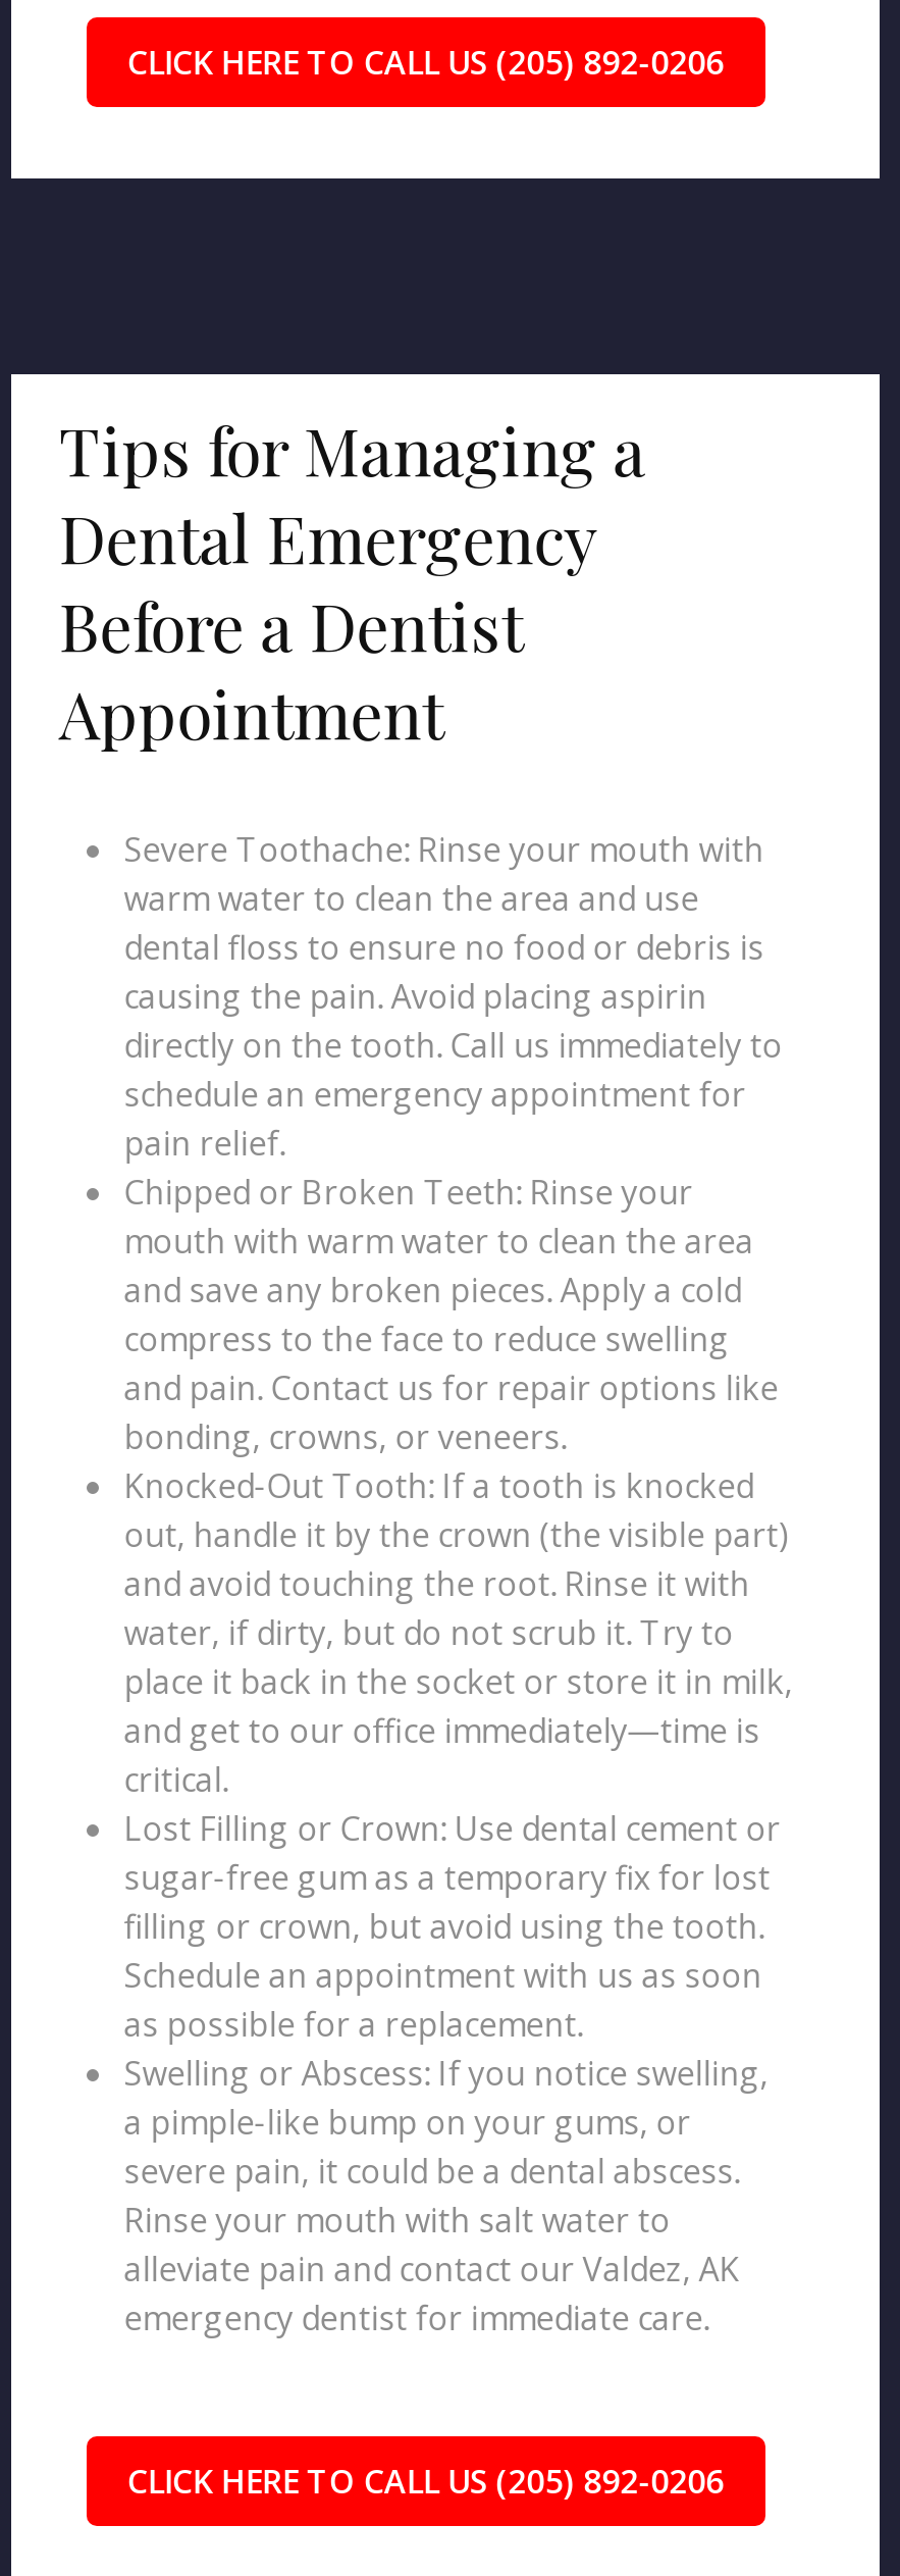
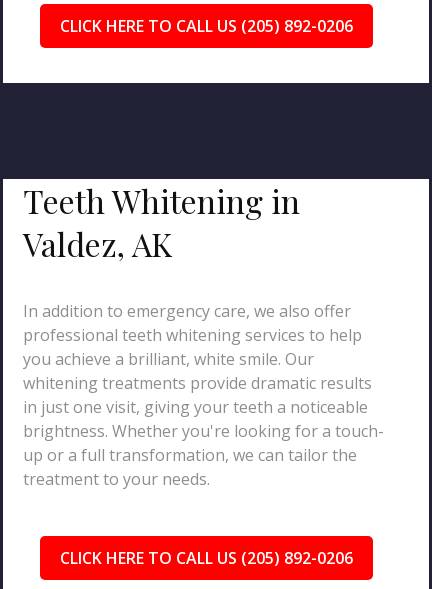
[59,405,646,756] Tips for Managing a | Dental Emergency | Before a Dentist | Appointment -> [23,179,300,265] Teeth Whitening in | Valdez, AK
[124,827,792,2340] Severe Toothache: Rinse your mouth with | warm water to clean the area and use | dental floss to ensure no food or debris is | causing the pain. Avoid placing aspirin | directly on the tooth. Call us immediately to | schedule an emergency appointment for | pain relief. | Chipped or Broken Teeth: Rinse your | mouth with warm water to clean the area | and save any broken pieces. Apply a cold | compress to the face to reduce swelling | and pain. Contact us for repair options like | bonding, crowns, or veneers. | Knocked-Out Tooth: If a tooth is knocked | out, handle it by the crown (the visible part) | and avoid touching the root. Rinse it with | water, if dirty, but do not scrub it. Try to | place it back in the socket or store it in milk, | and get to our office immediately—time is | critical. | Lost Filling or Crown: Use dental cement or | sugar-free gum as a temporary fix for lost | filling or crown, but avoid using the tooth. | Schedule an appointment with us as soon | as possible for a replacement. | Swelling or Abscess: If you notice swelling, | a pimple-like bump on your gums, or | severe pain, it could be a dental abscess. | Rinse your mouth with salt water to | alleviate pain and contact our Valdez, AK | emergency dentist for immediate care. -> [23,300,384,490] In addition to emergency care, we also offer | professional teeth whitening services to help | you achieve a brilliant, white smile. Our | whitening treatments provide dramatic results | in just one visit, giving your teeth a noticeable | brightness. Whether you're looking for a touch- | up or a full transformation, we can tailor the | treatment to your needs.

